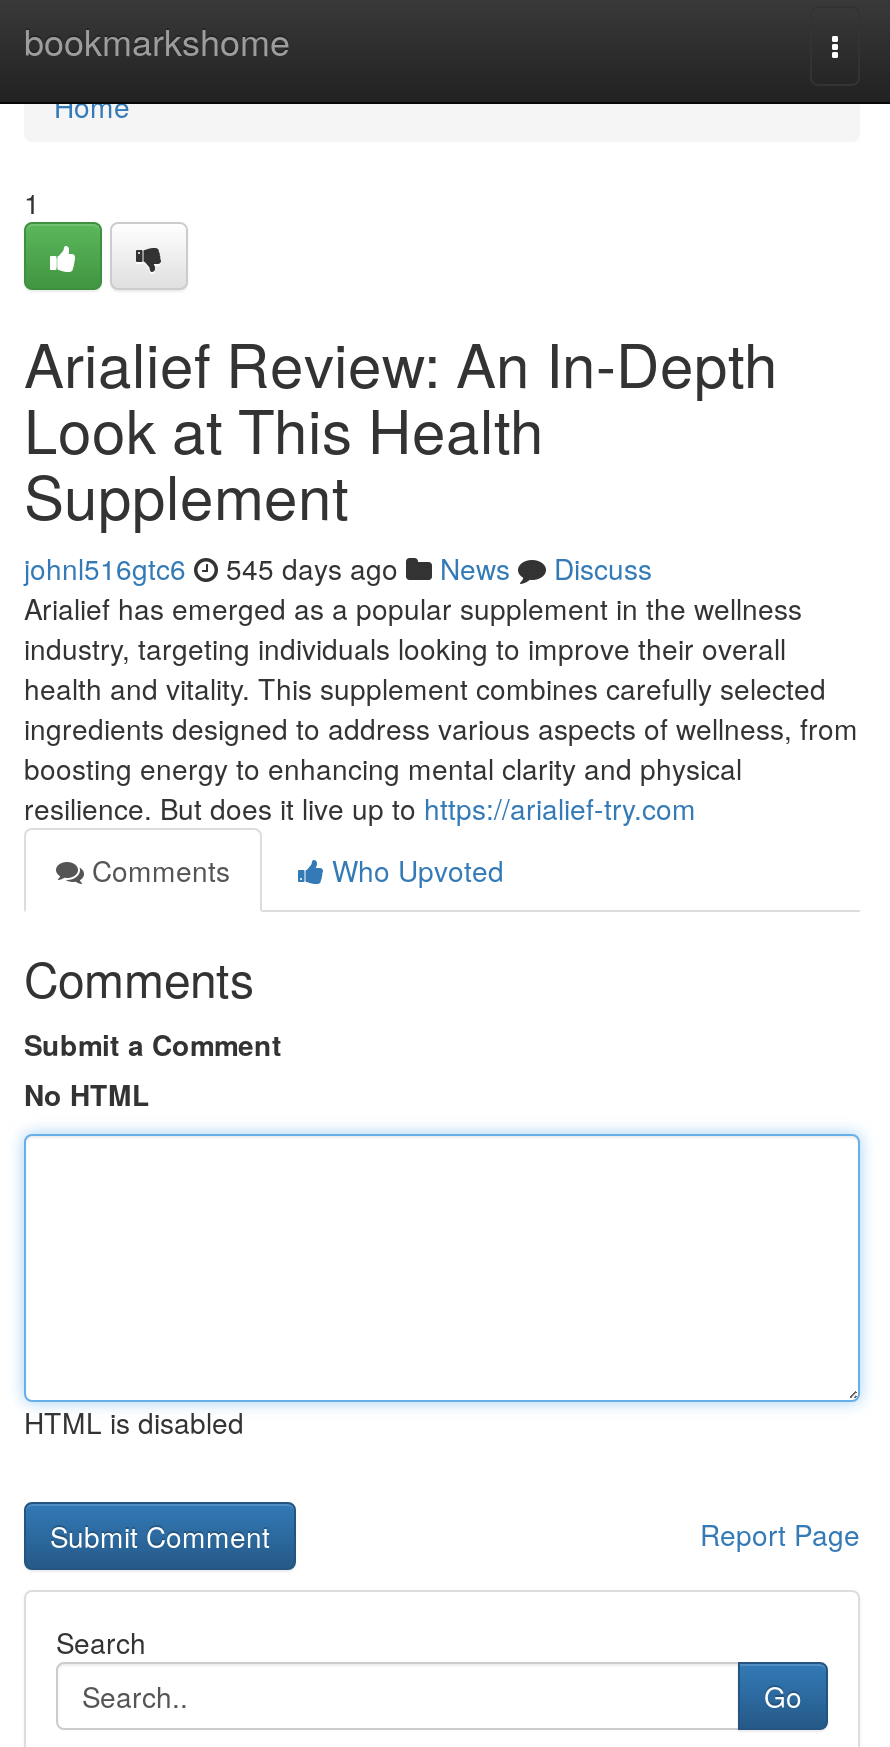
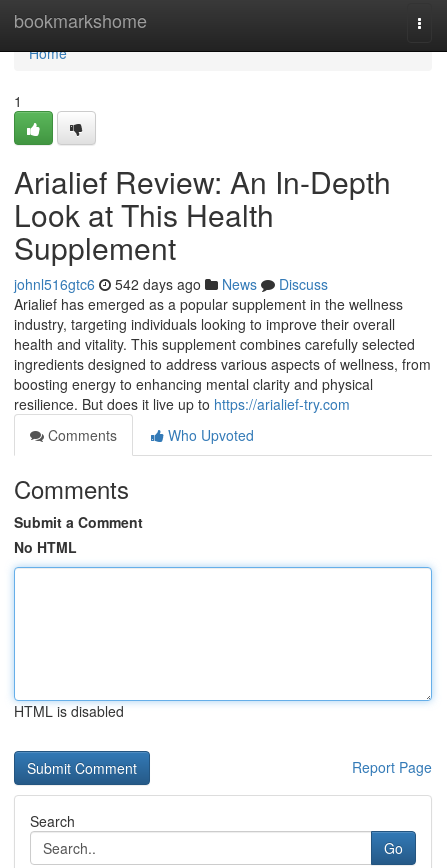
[24,548,652,588] johnl516gtc6 545 days ago News Discuss -> [14,274,328,294] johnl516gtc6 542 days ago News Discuss

